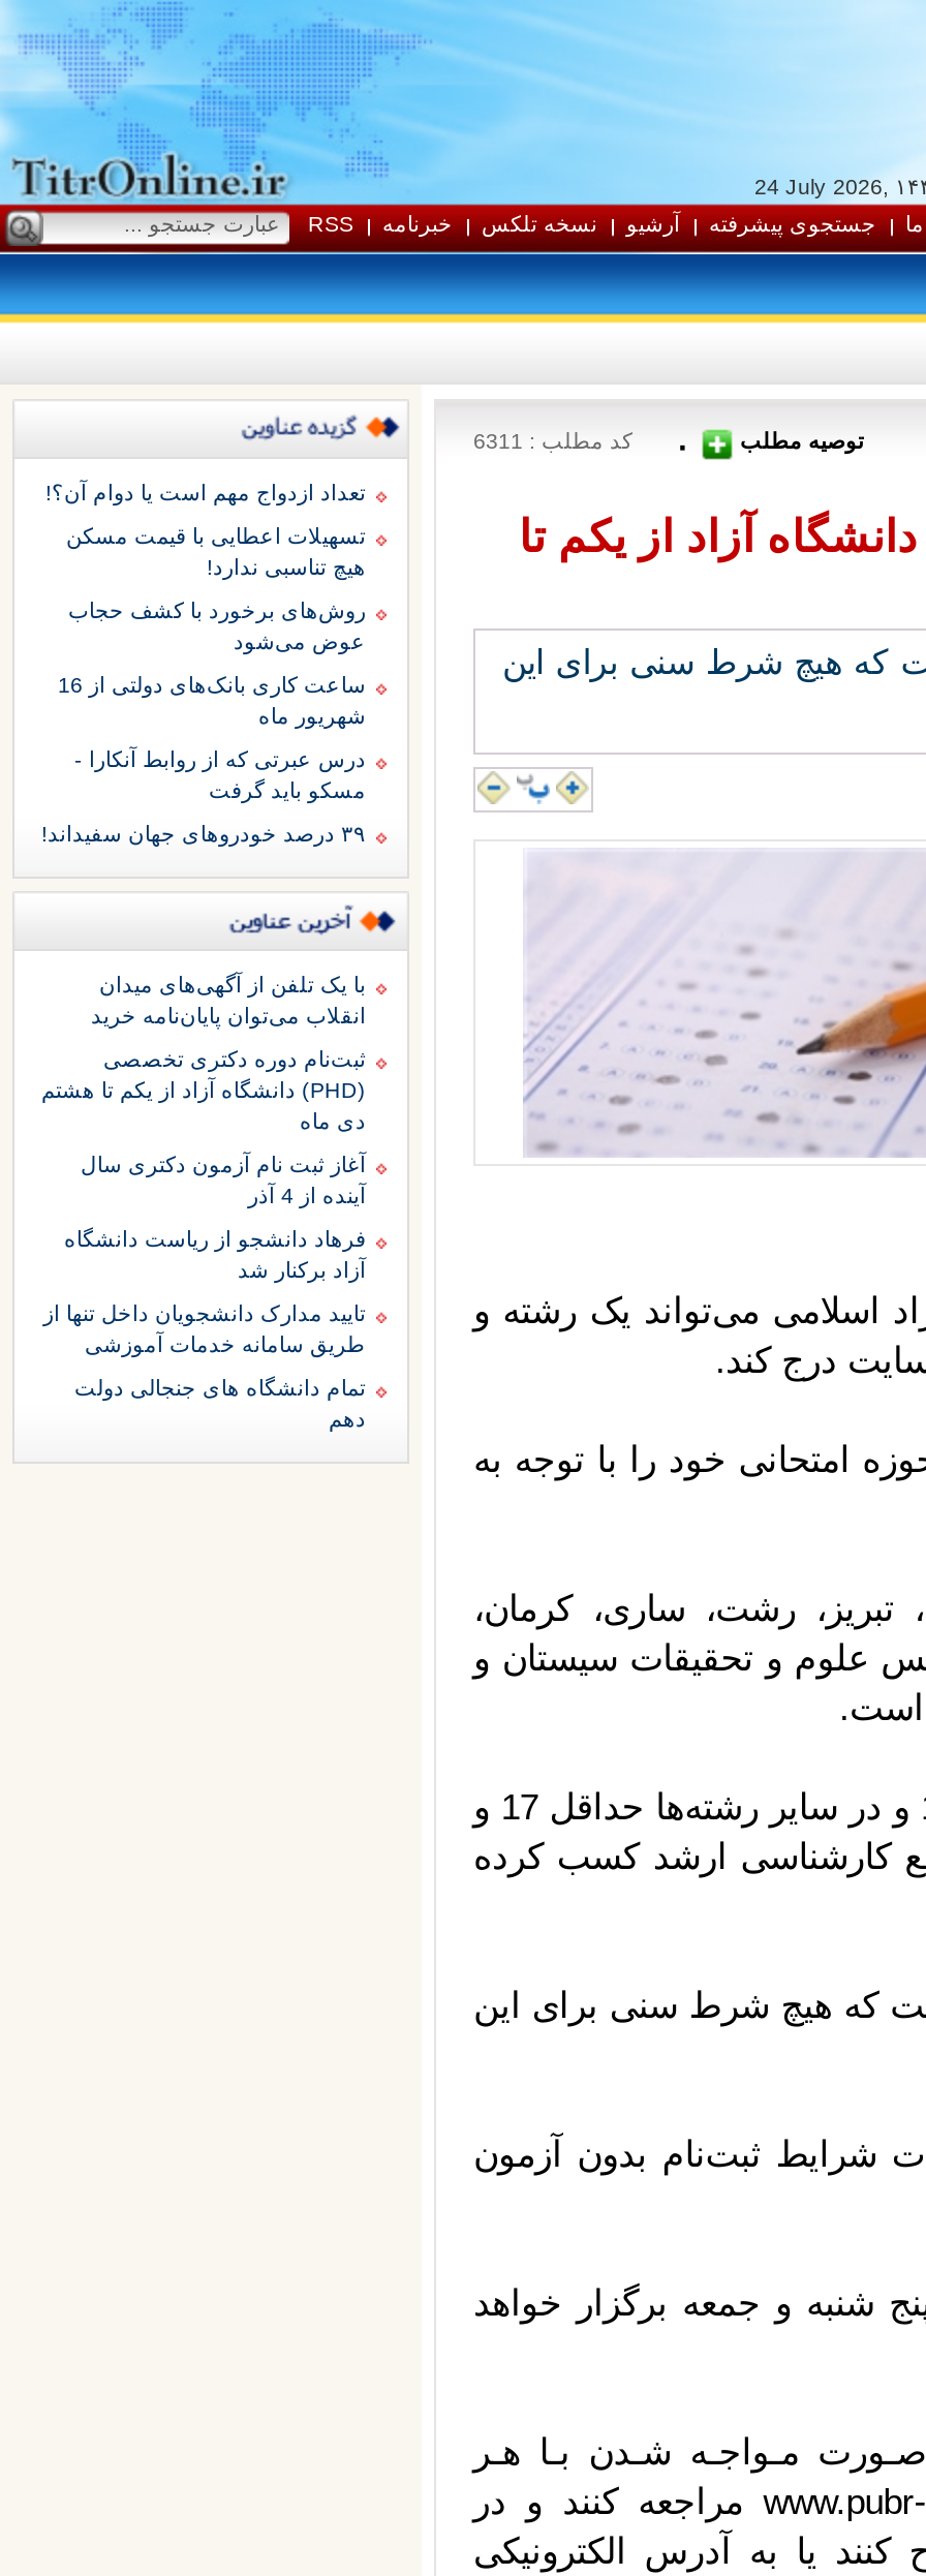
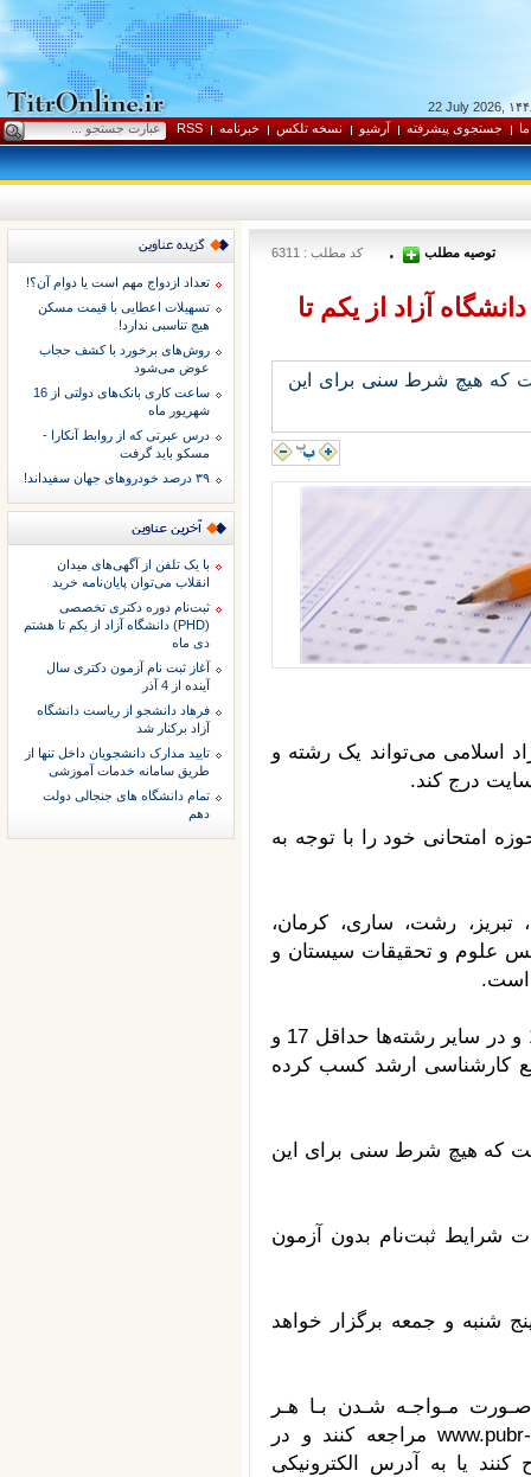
[754,174,883,198] 24 July 2026 -> [428,100,501,114] 22 July 2026

